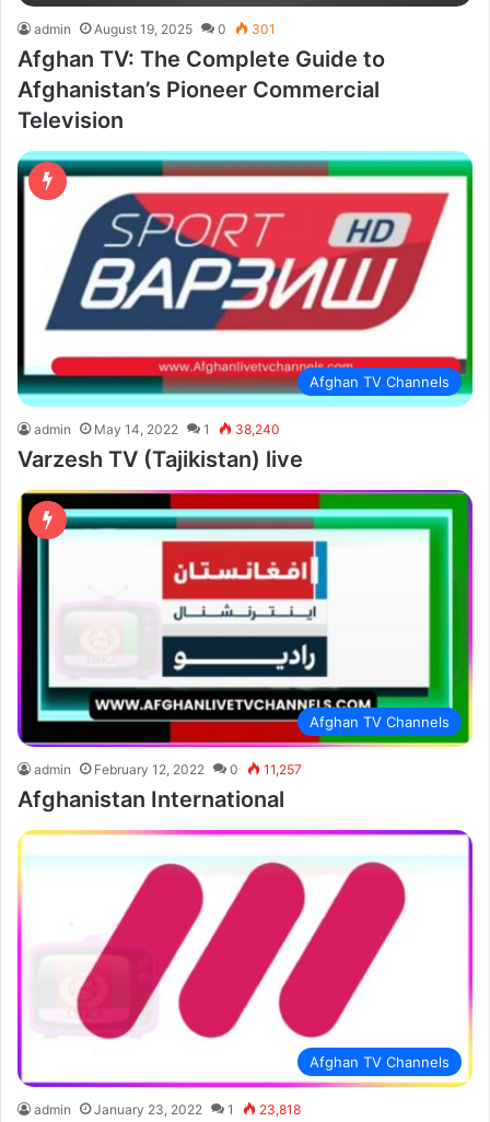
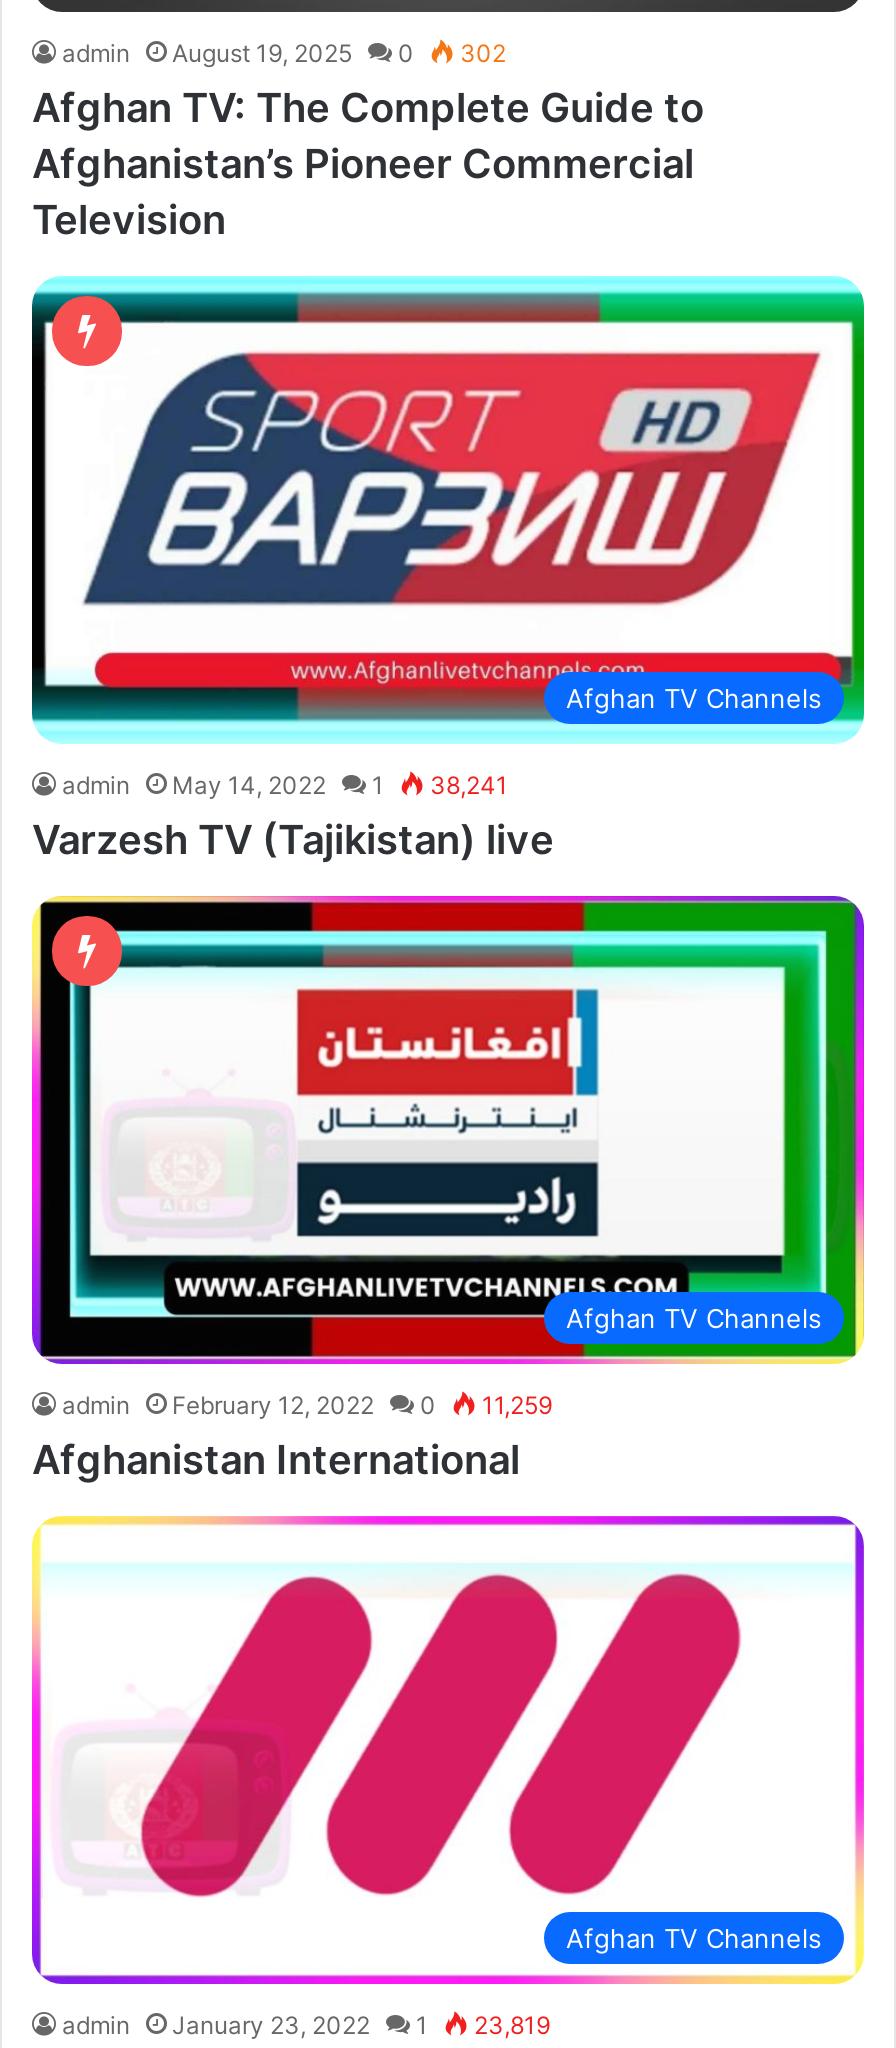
[34,20,276,37] admin August 19, 2025 0 301 -> [62,37,506,67] admin August 19, 2025 0 302
[34,421,280,438] admin May 14, 2022 1 38,240 -> [62,769,508,799] admin May 14, 2022 1 38,241
[34,761,302,778] admin February 12, 2022 0 11,257 -> [62,1389,552,1419] admin February 12, 2022 0 11,259
[34,1101,301,1117] admin January 23, 2022 1 23,818 -> [62,2009,550,2039] admin January 23, 2022 1 23,819

